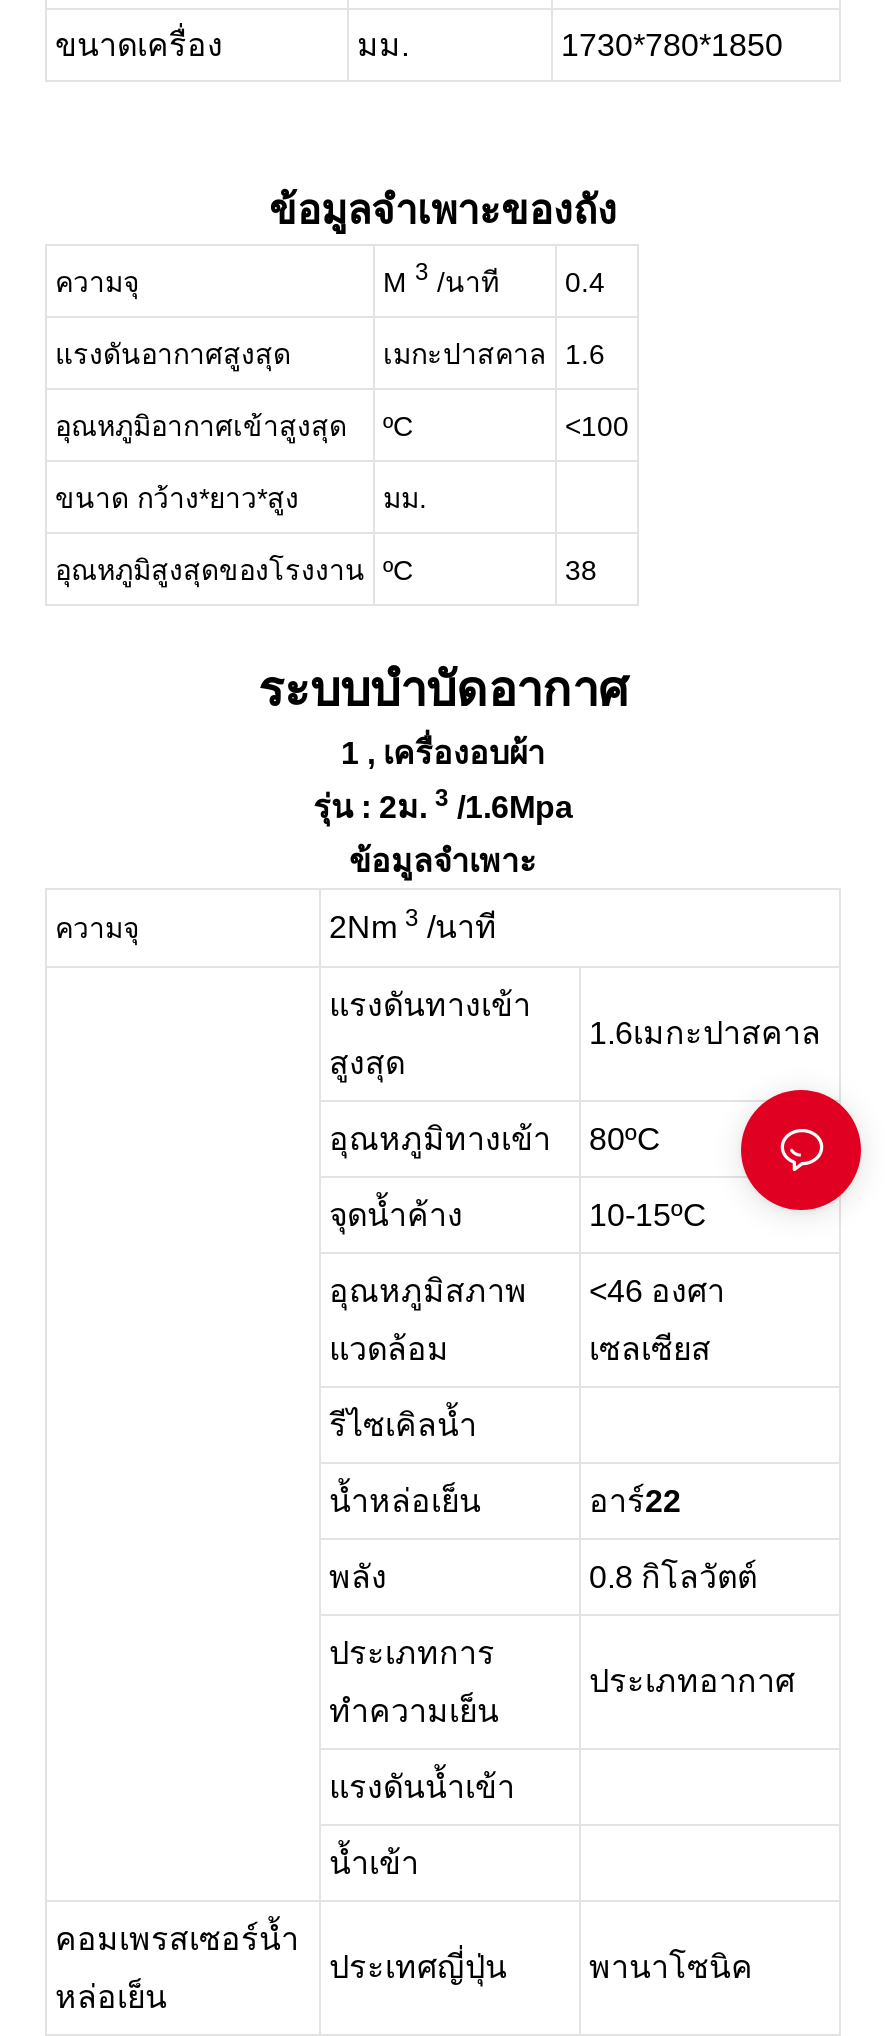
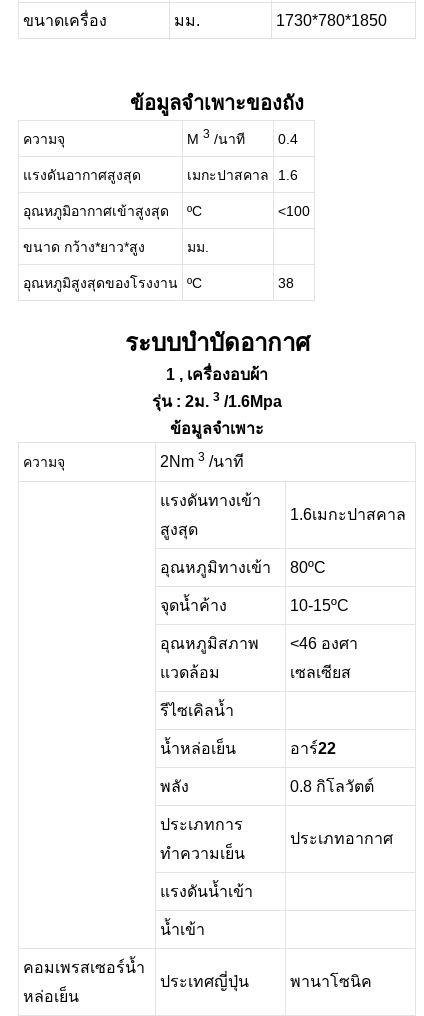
[737,1088,865,1214] [image] -> none

